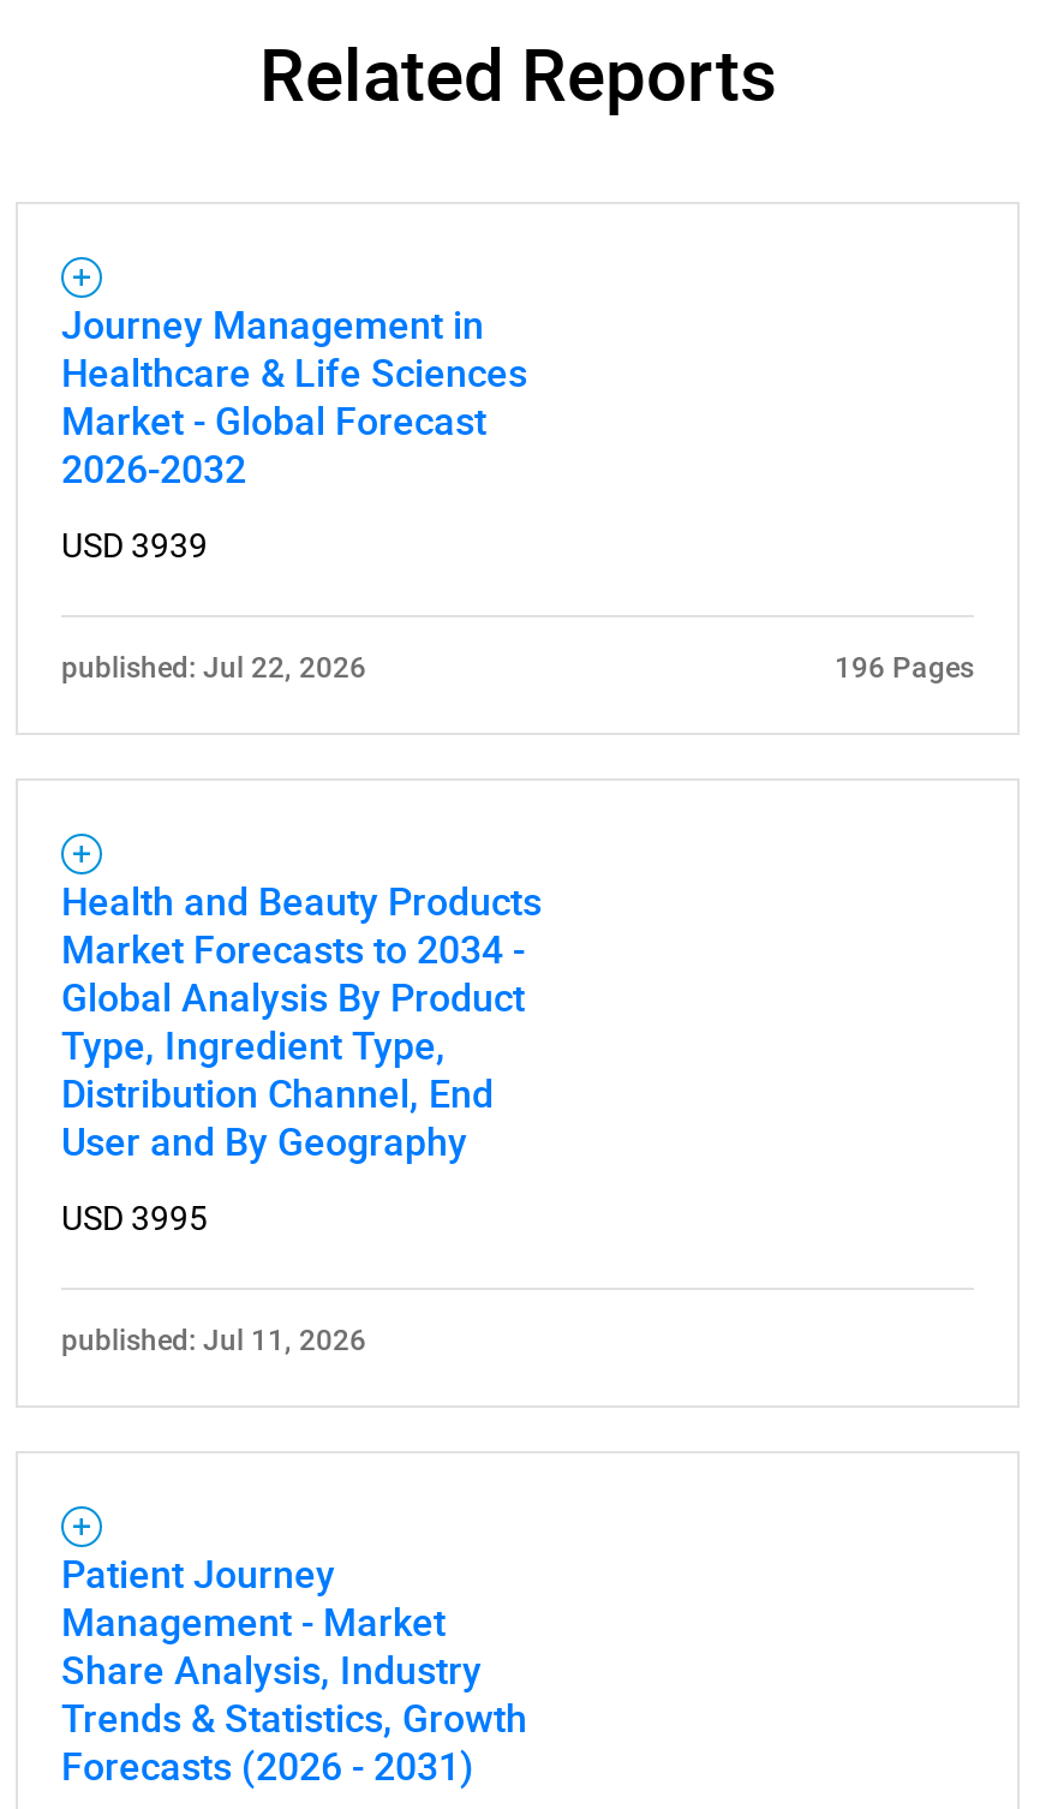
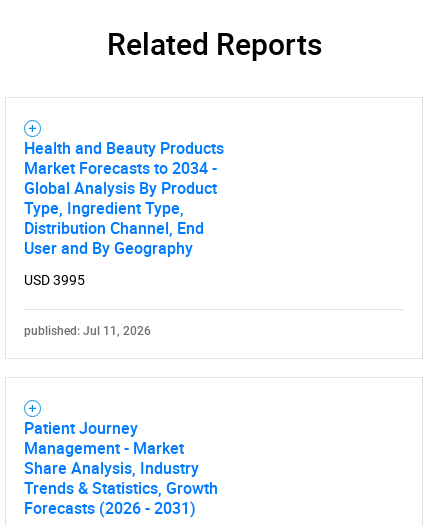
[61,298,974,685] Journey Management in | Healthcare & Life Sciences | Market - Global Forecast | 2026-2032 | USD 3939 | published: Jul 22, 2026 | 196 Pages -> none

